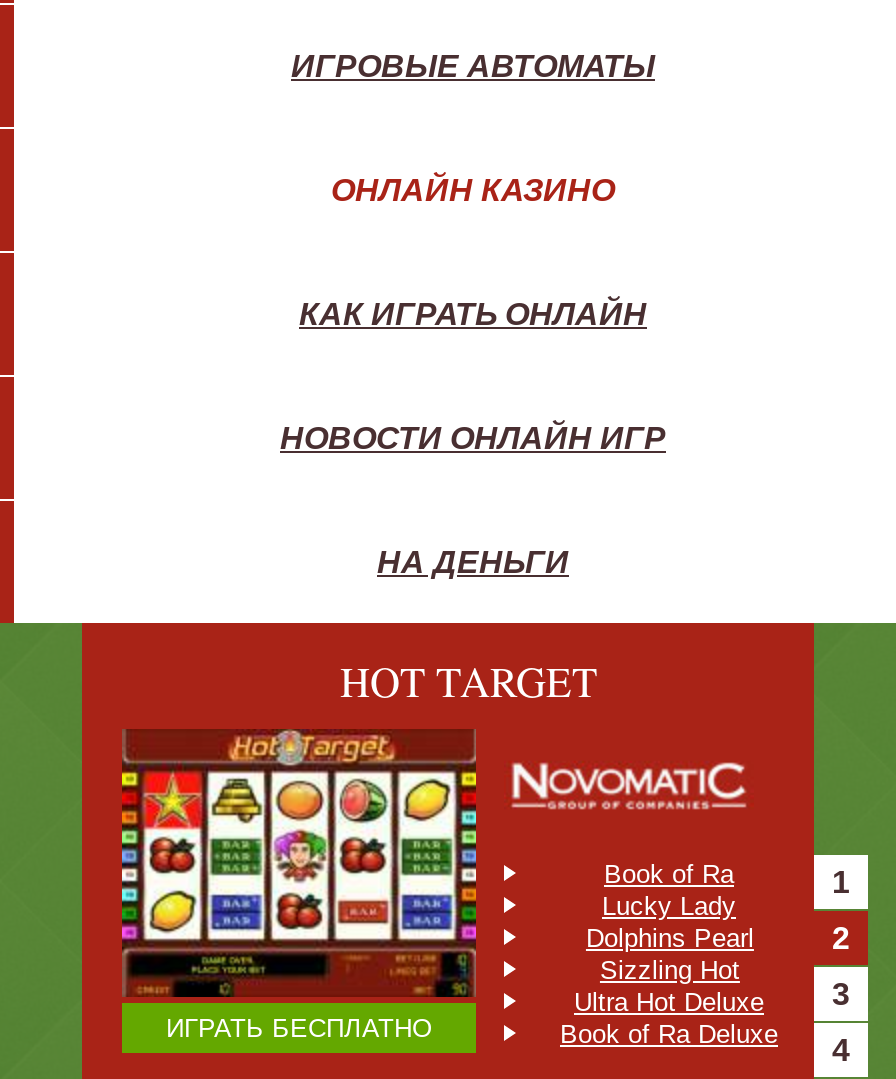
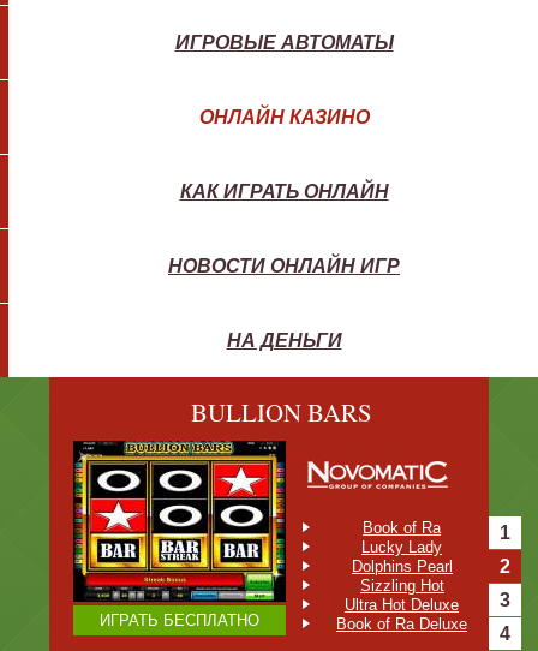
[339,653,597,709] HOT TARGET -> [190,395,372,429] BULLION BARS
[120,729,478,997] [image] -> [72,441,287,602] [image]

